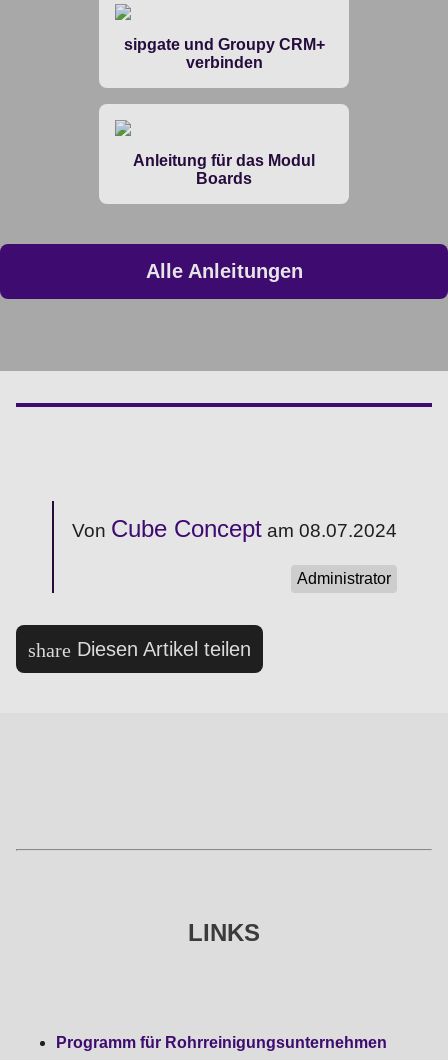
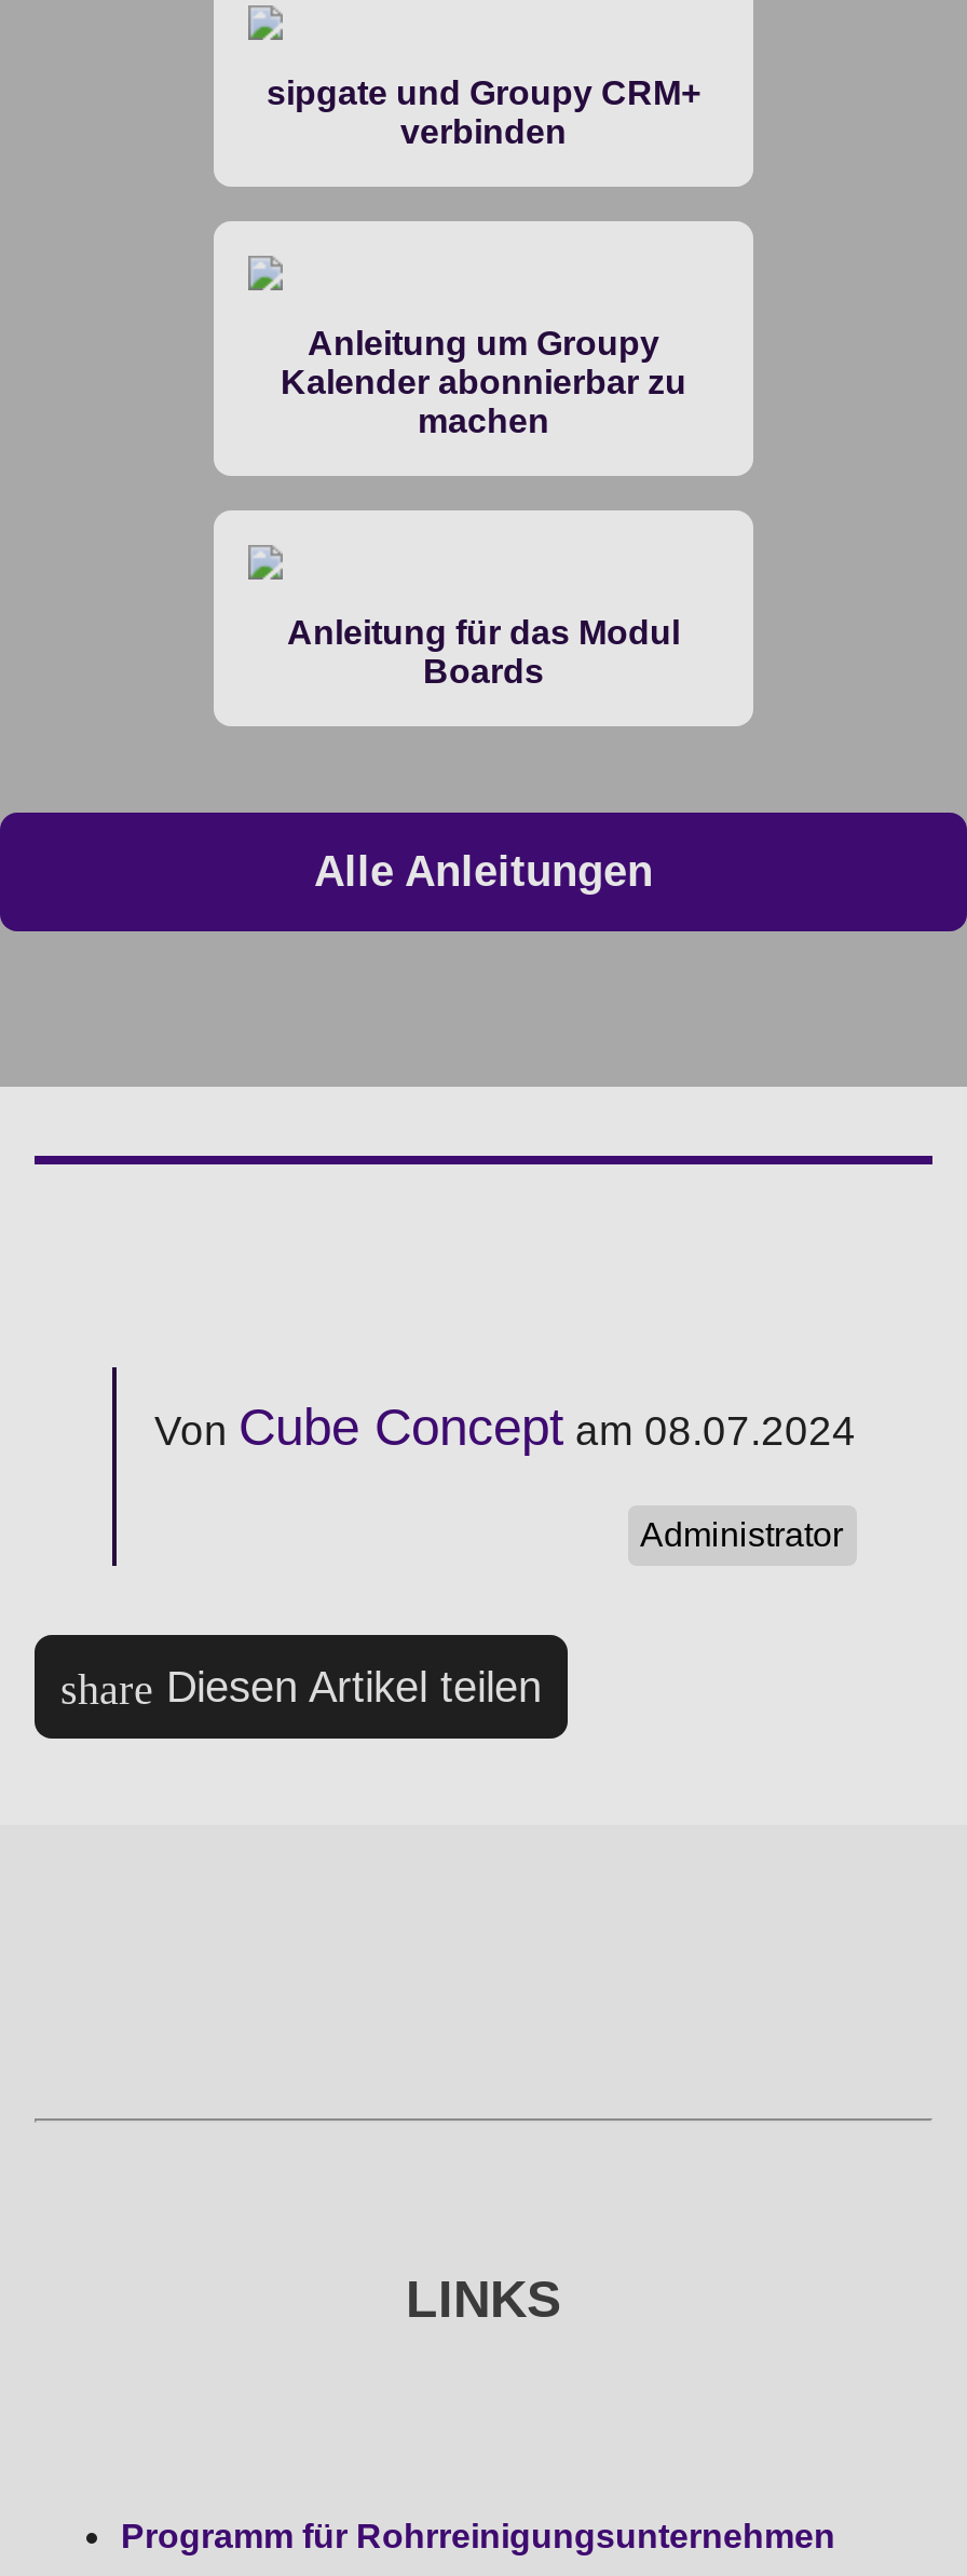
none -> [281,325,686,439] Anleitung um Groupy | Kalender abonnierbar zu | machen

